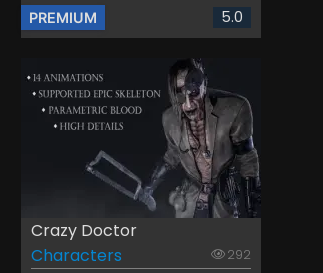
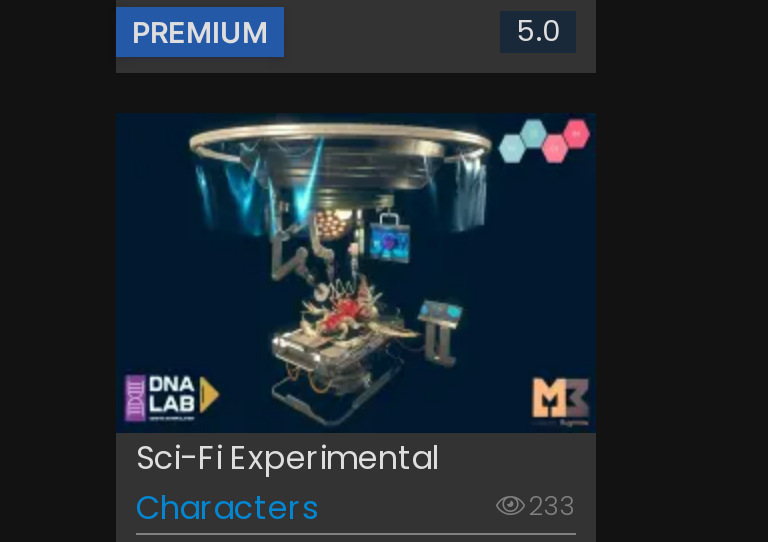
[21,59,261,242] [image] | Crazy Doctor -> [118,115,594,480] [image] | Sci-Fi Experimental
[227,246,251,263] 292 -> [528,489,576,523] 233

